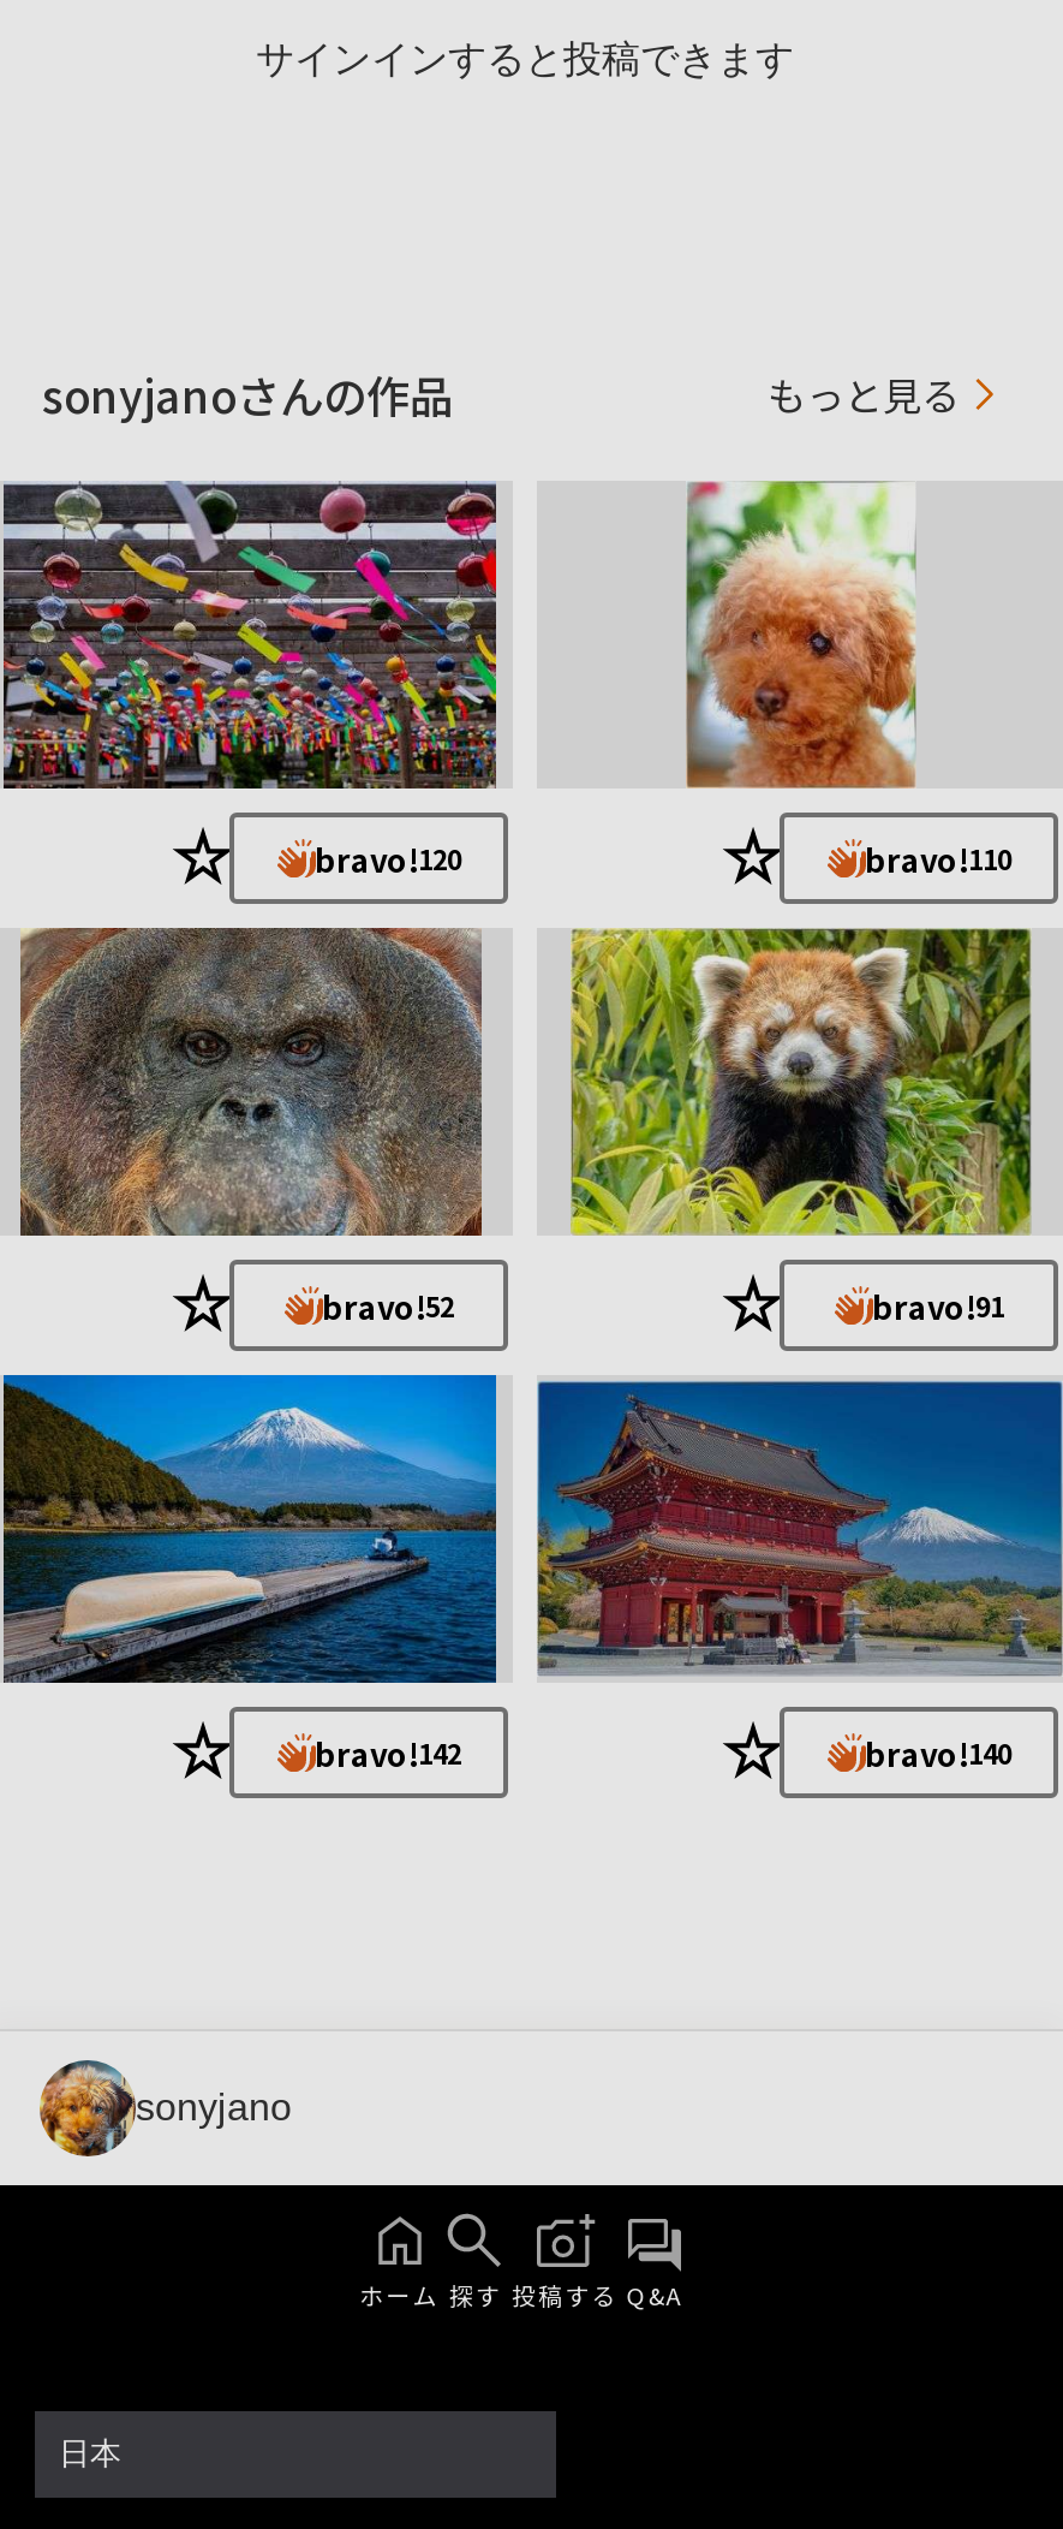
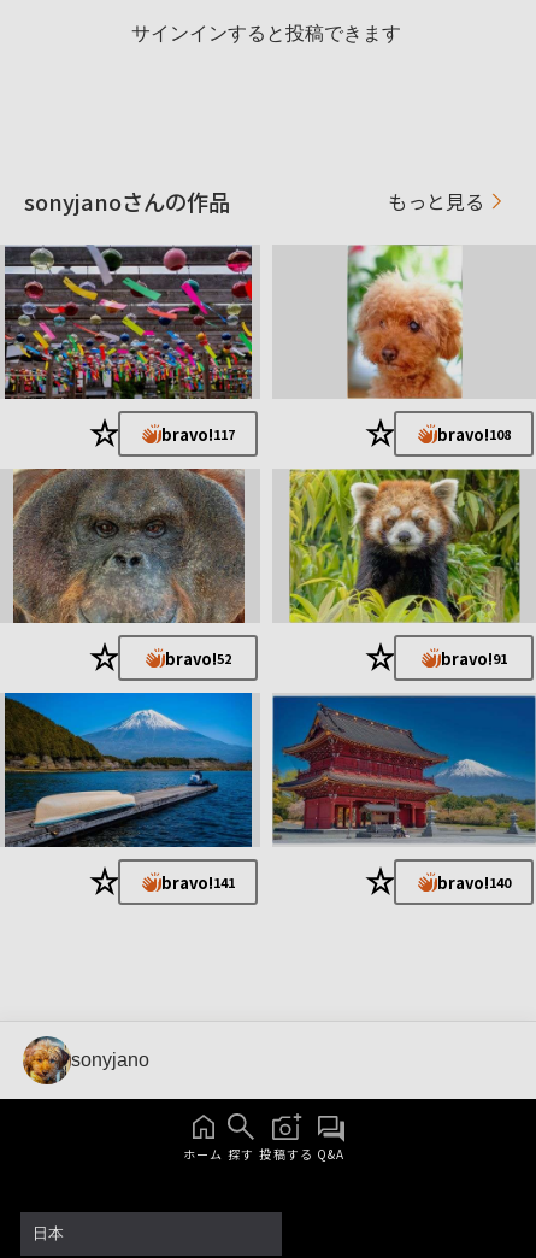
[315,836,461,882] bravo!120 -> [161,423,234,445] bravo!117
[865,836,1011,882] bravo!110 -> [437,423,510,445] bravo!108
[315,1730,461,1776] bravo!142 -> [161,871,234,894] bravo!141

